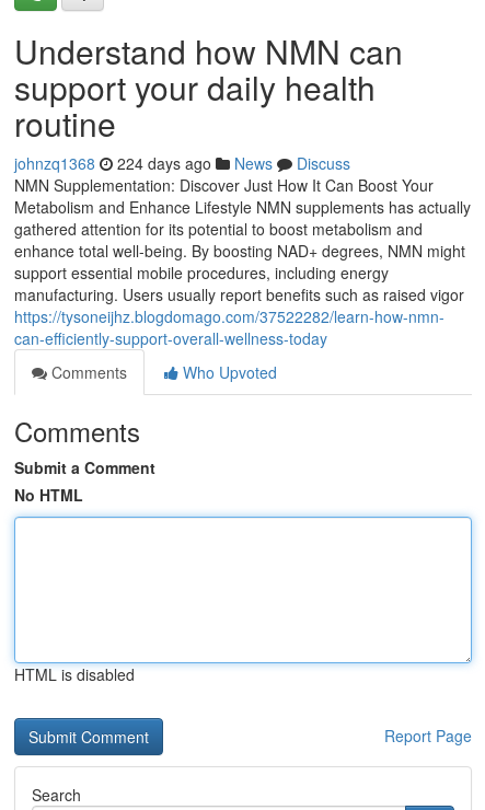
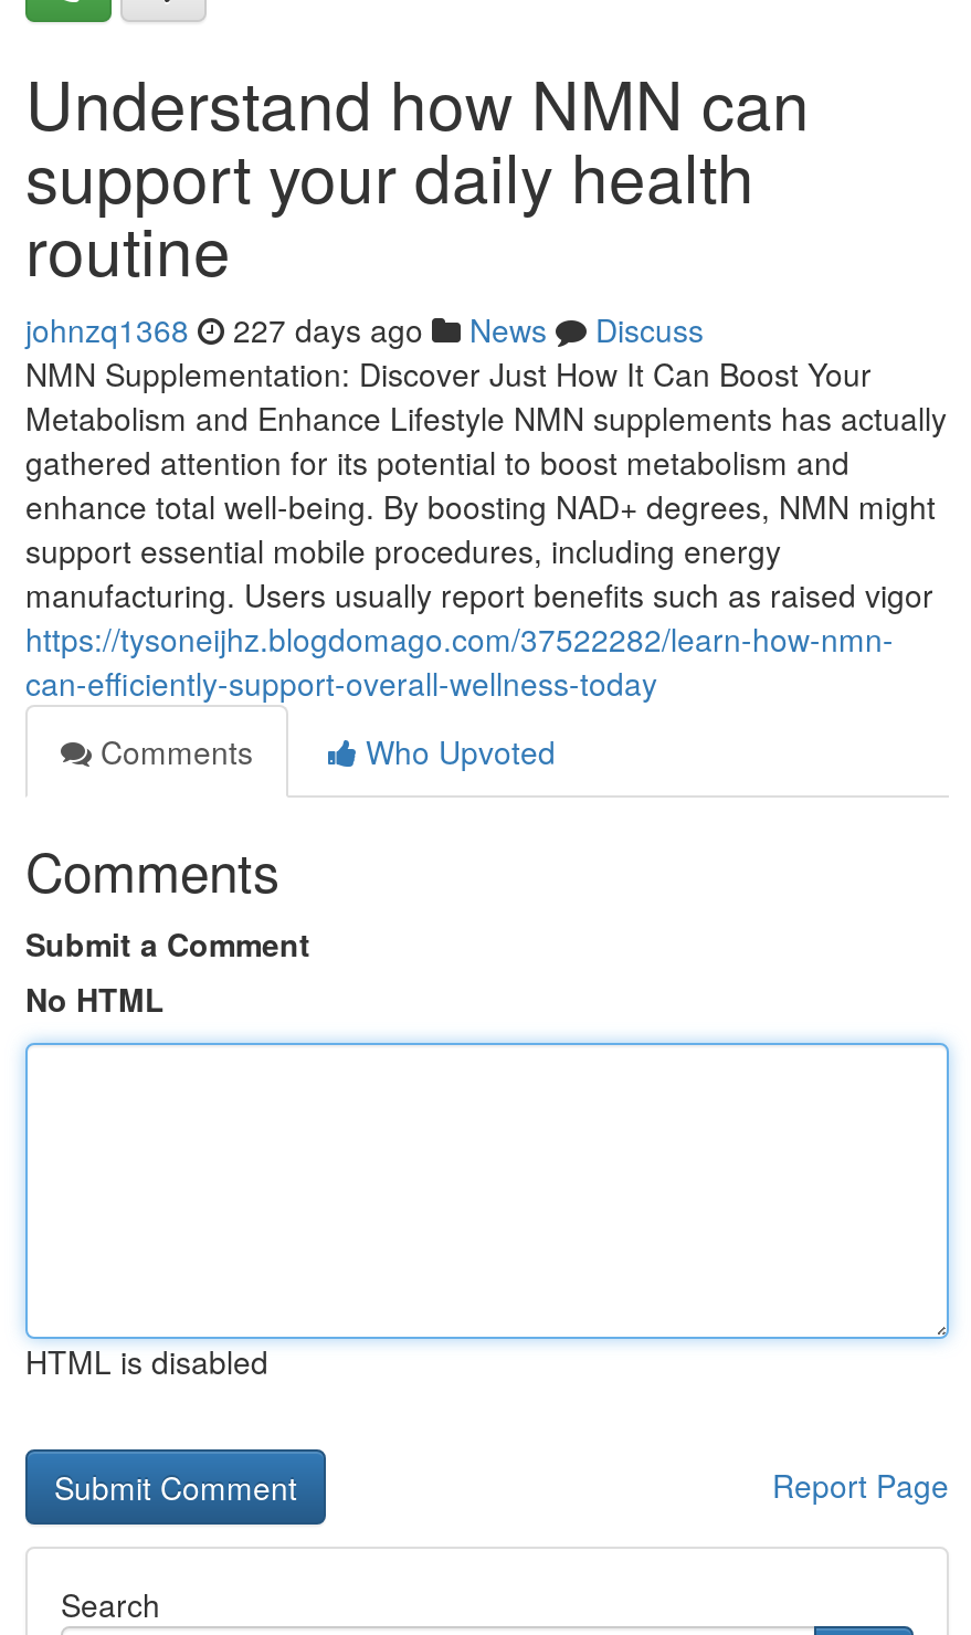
[14,152,350,174] johnzq1368 224 days ago News Discuss -> [25,307,704,351] johnzq1368 227 days ago News Discuss

